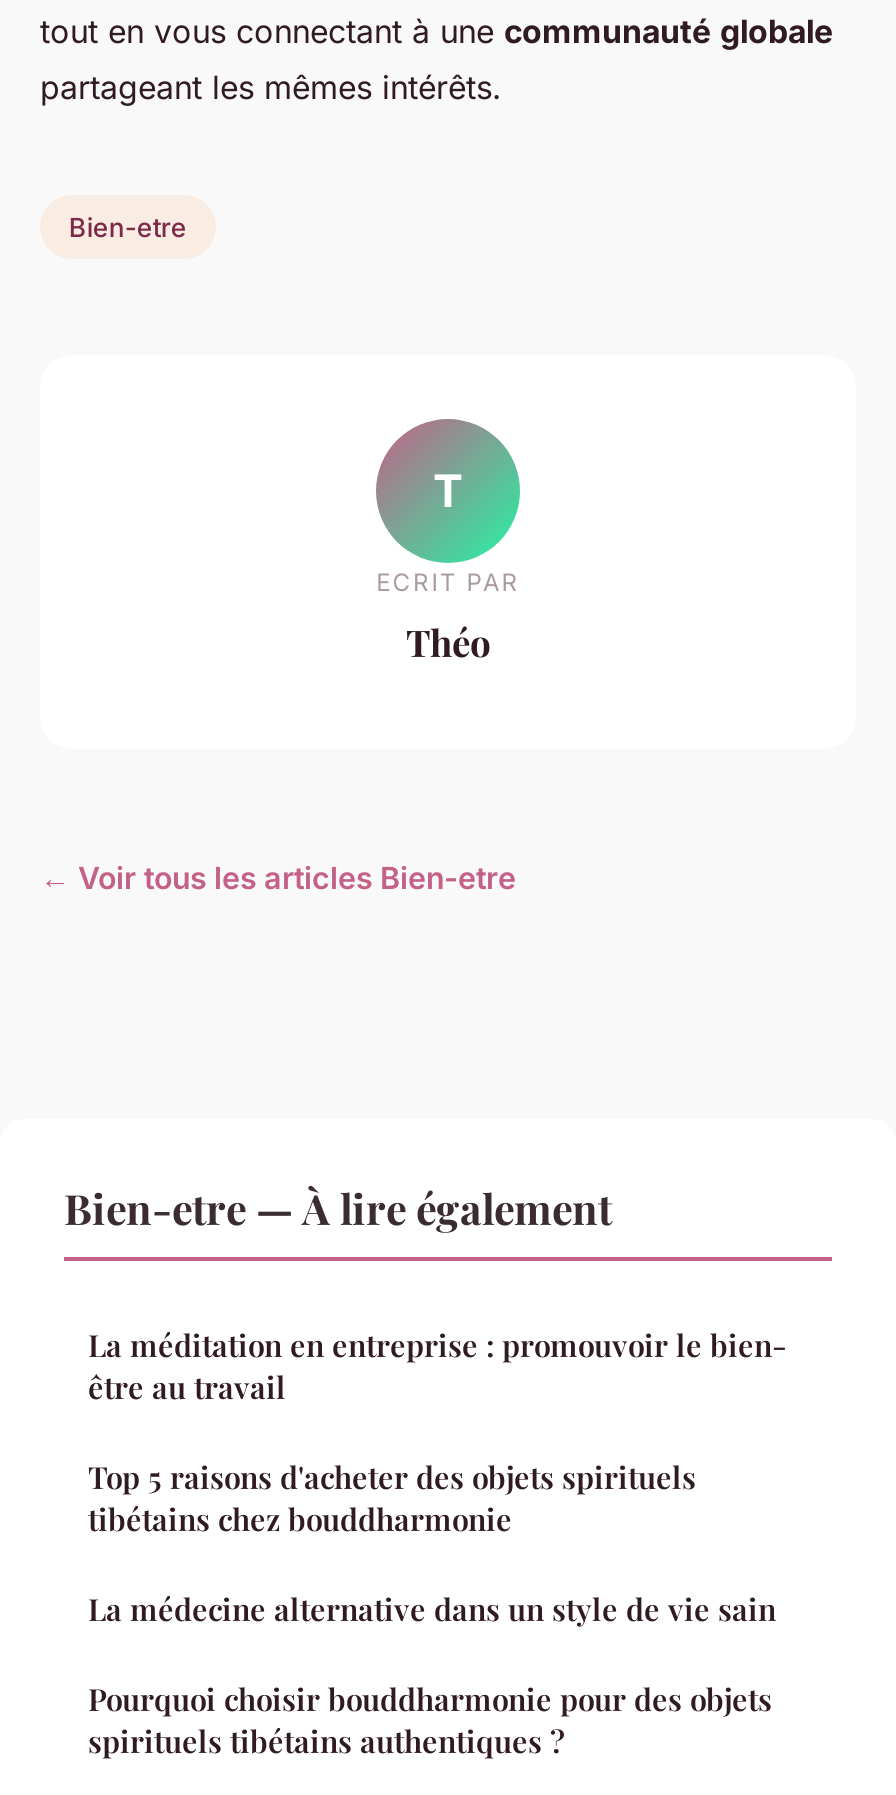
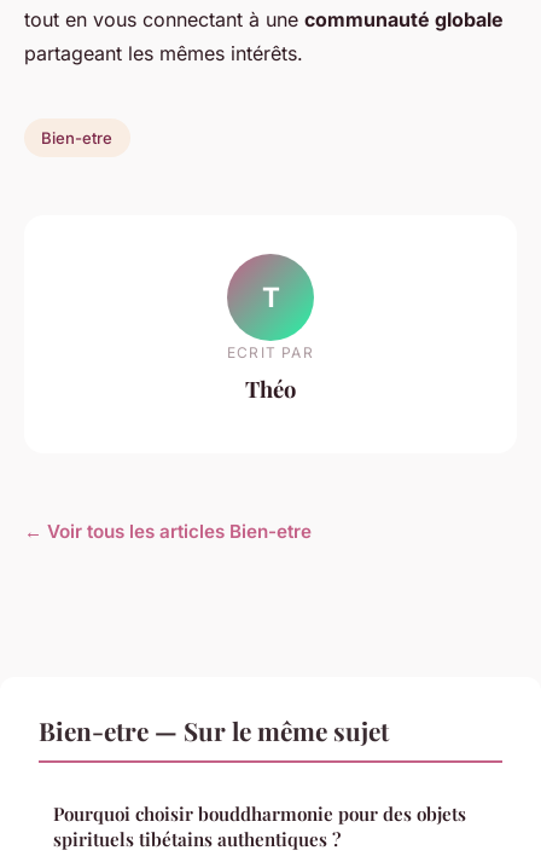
[64,1179,786,1629] Bien-etre — À lire également | La méditation en entreprise : promouvoir le bien- | être au travail | Top 5 raisons d'acheter des objets spirituels | tibétains chez bouddharmonie | La médecine alternative dans un style de vie sain -> [39,713,389,747] Bien-etre — Sur le même sujet

